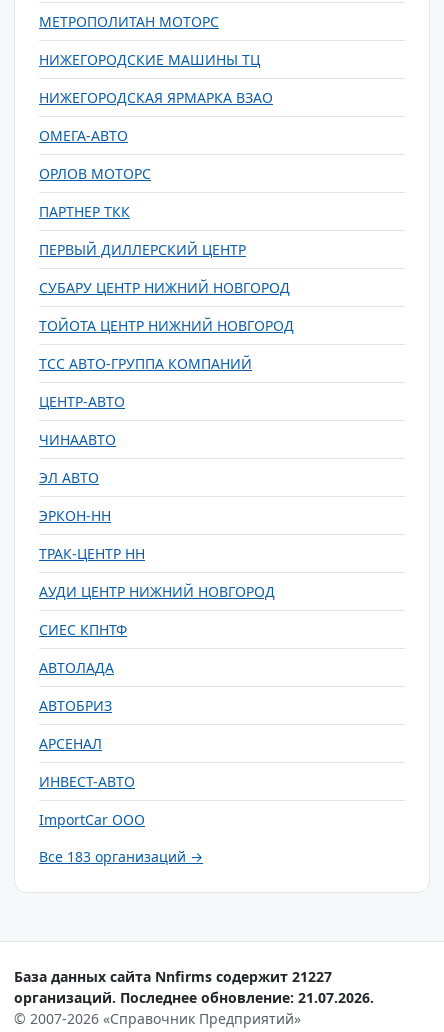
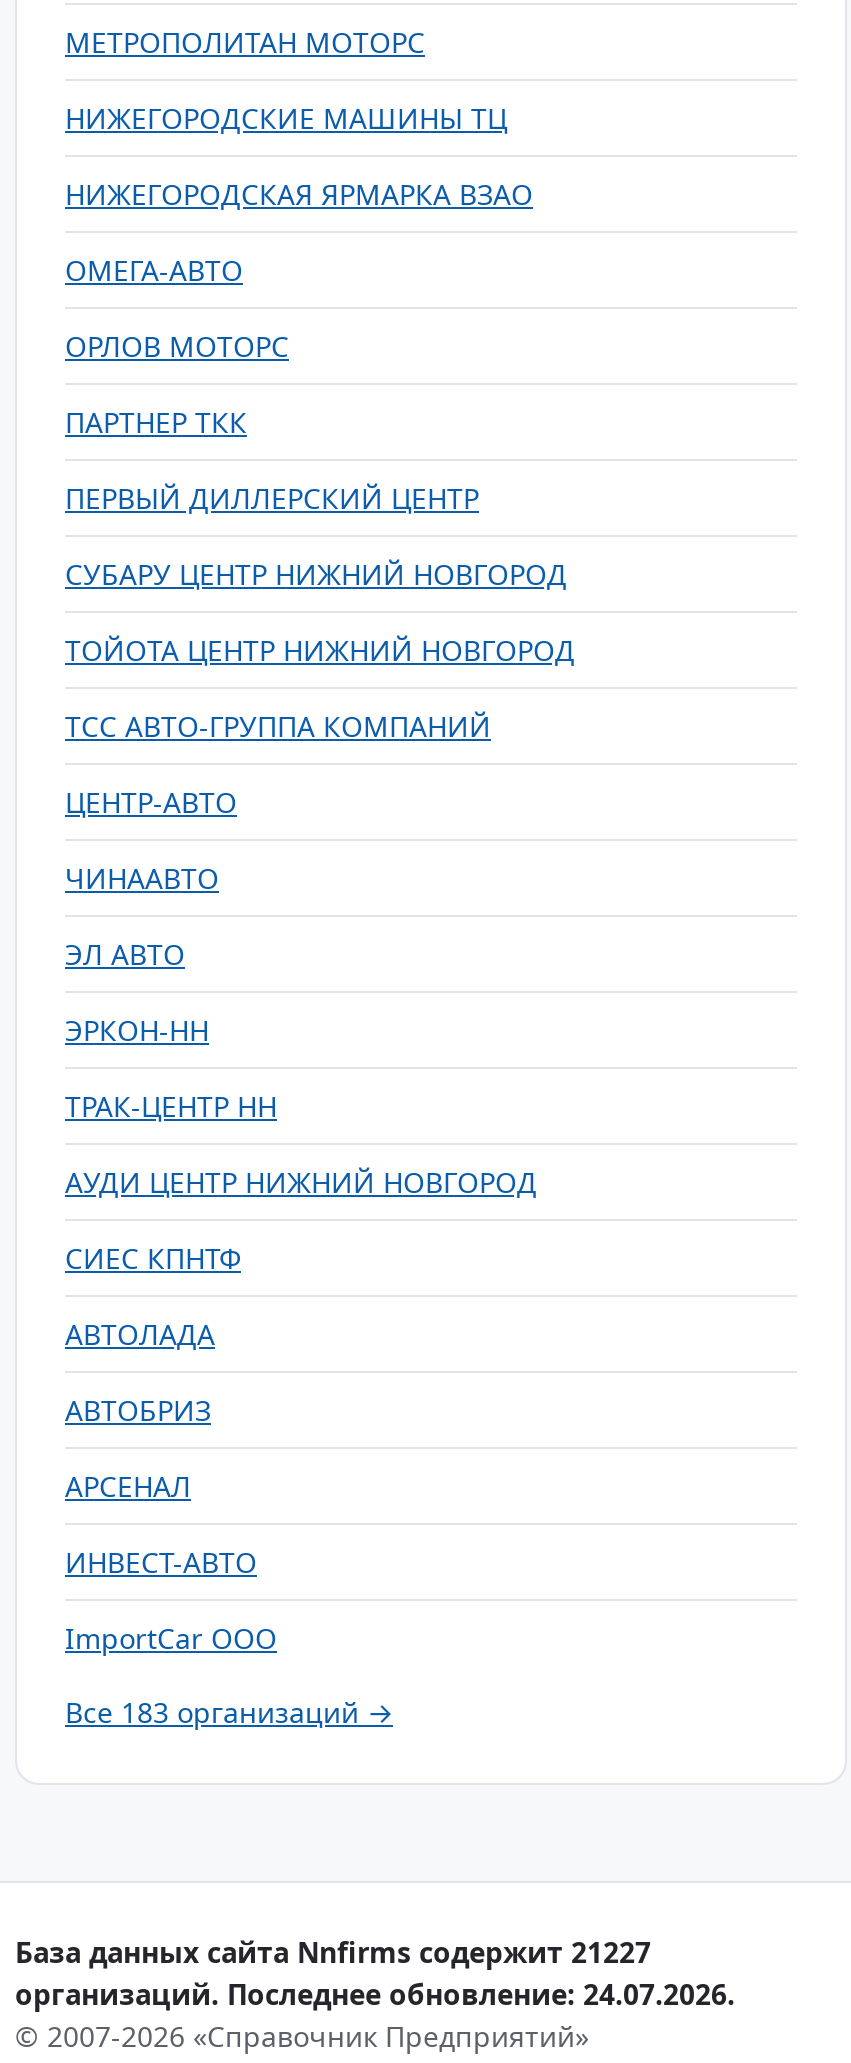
[14,988,374,1007] организаций. Последнее обновление: 21.07.2026. -> [15,1975,735,2013] организаций. Последнее обновление: 24.07.2026.

